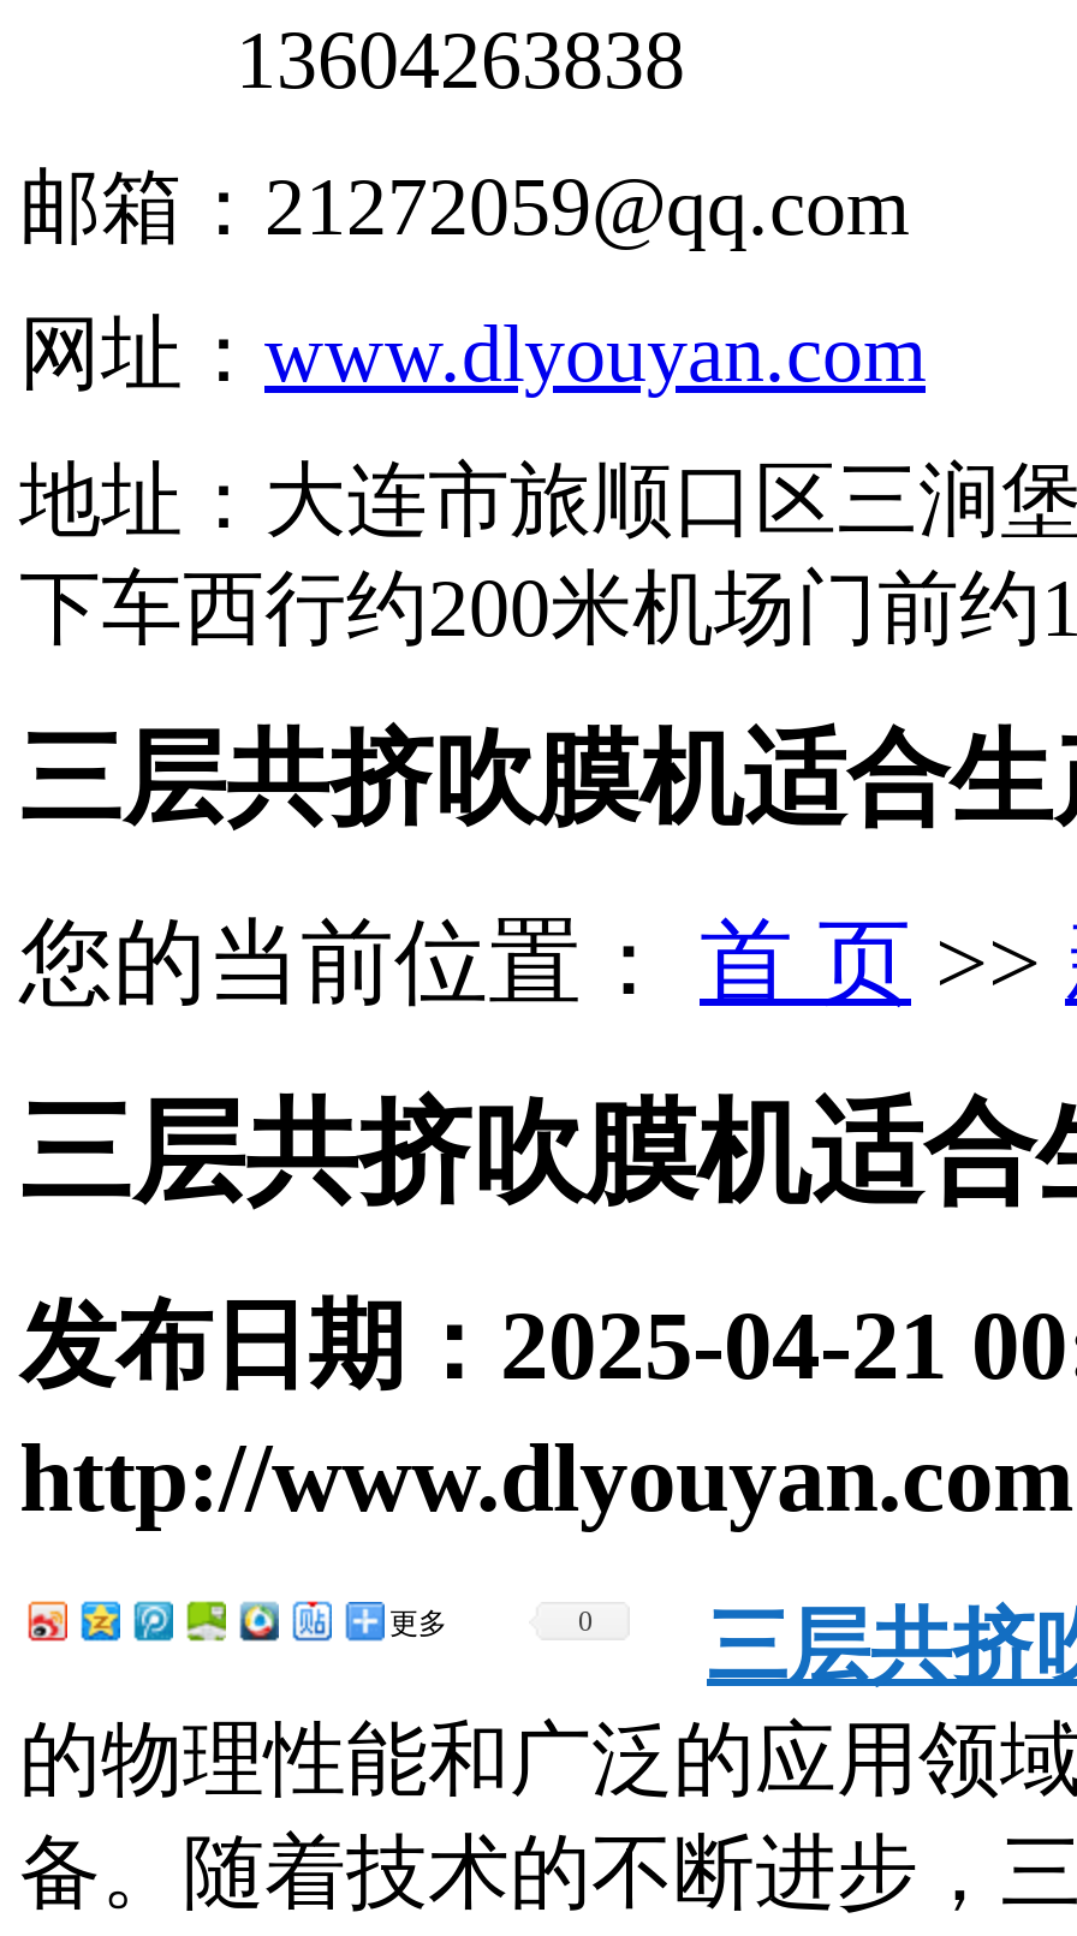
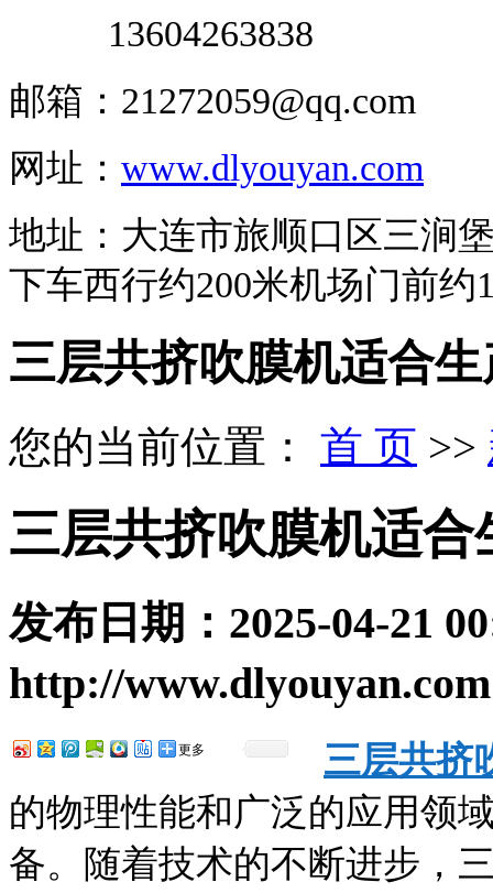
[578,1605,593,1638] 0 -> none

